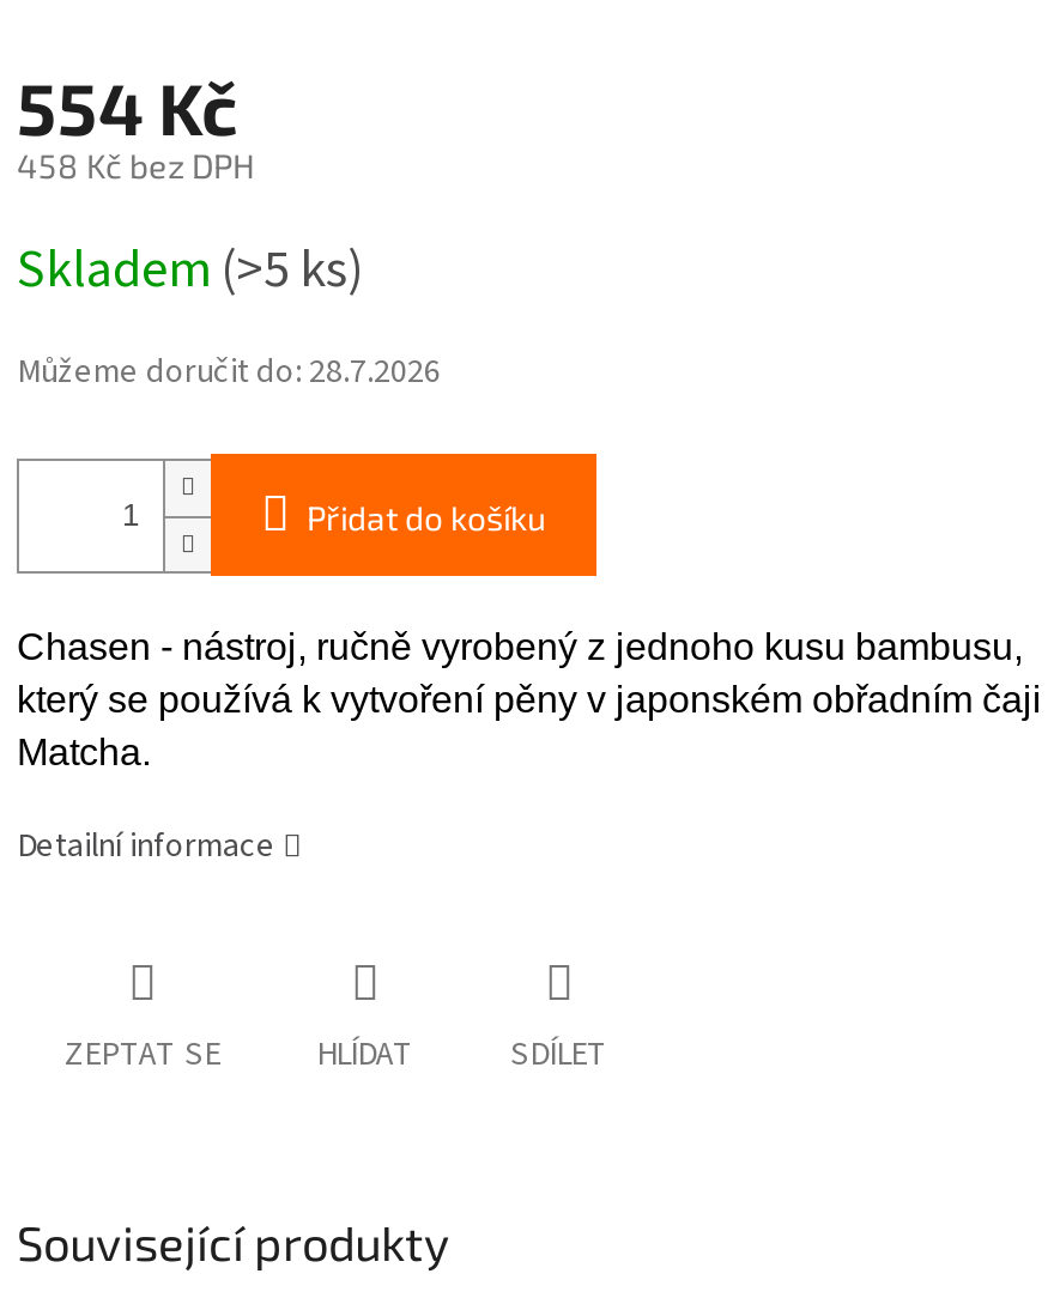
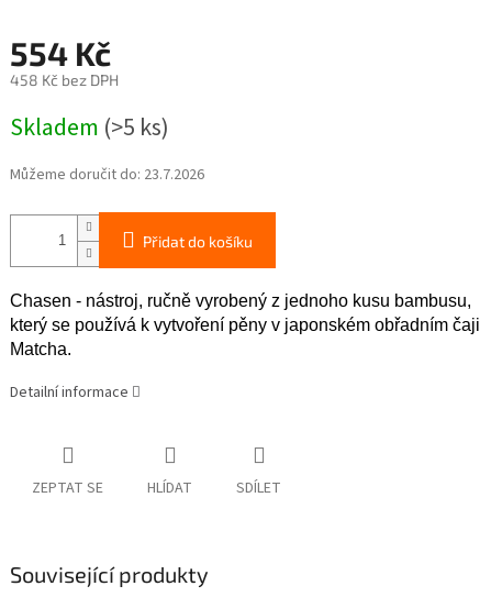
[17,349,441,397] Můžeme doručit do: 28.7.2026 -> [10,164,204,186] Můžeme doručit do: 23.7.2026

